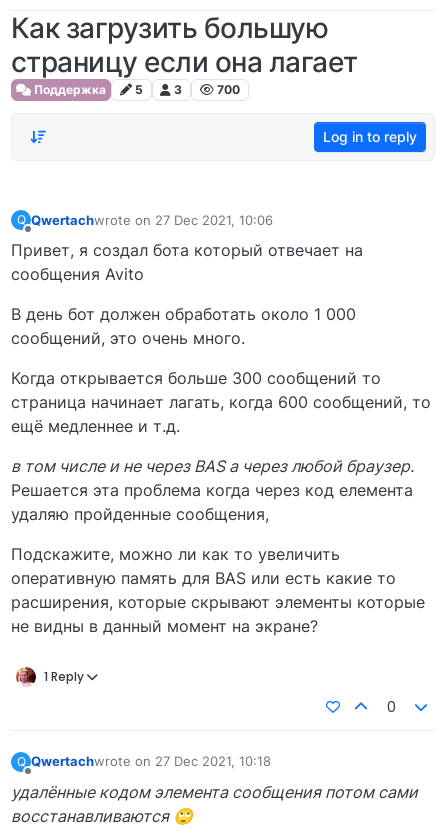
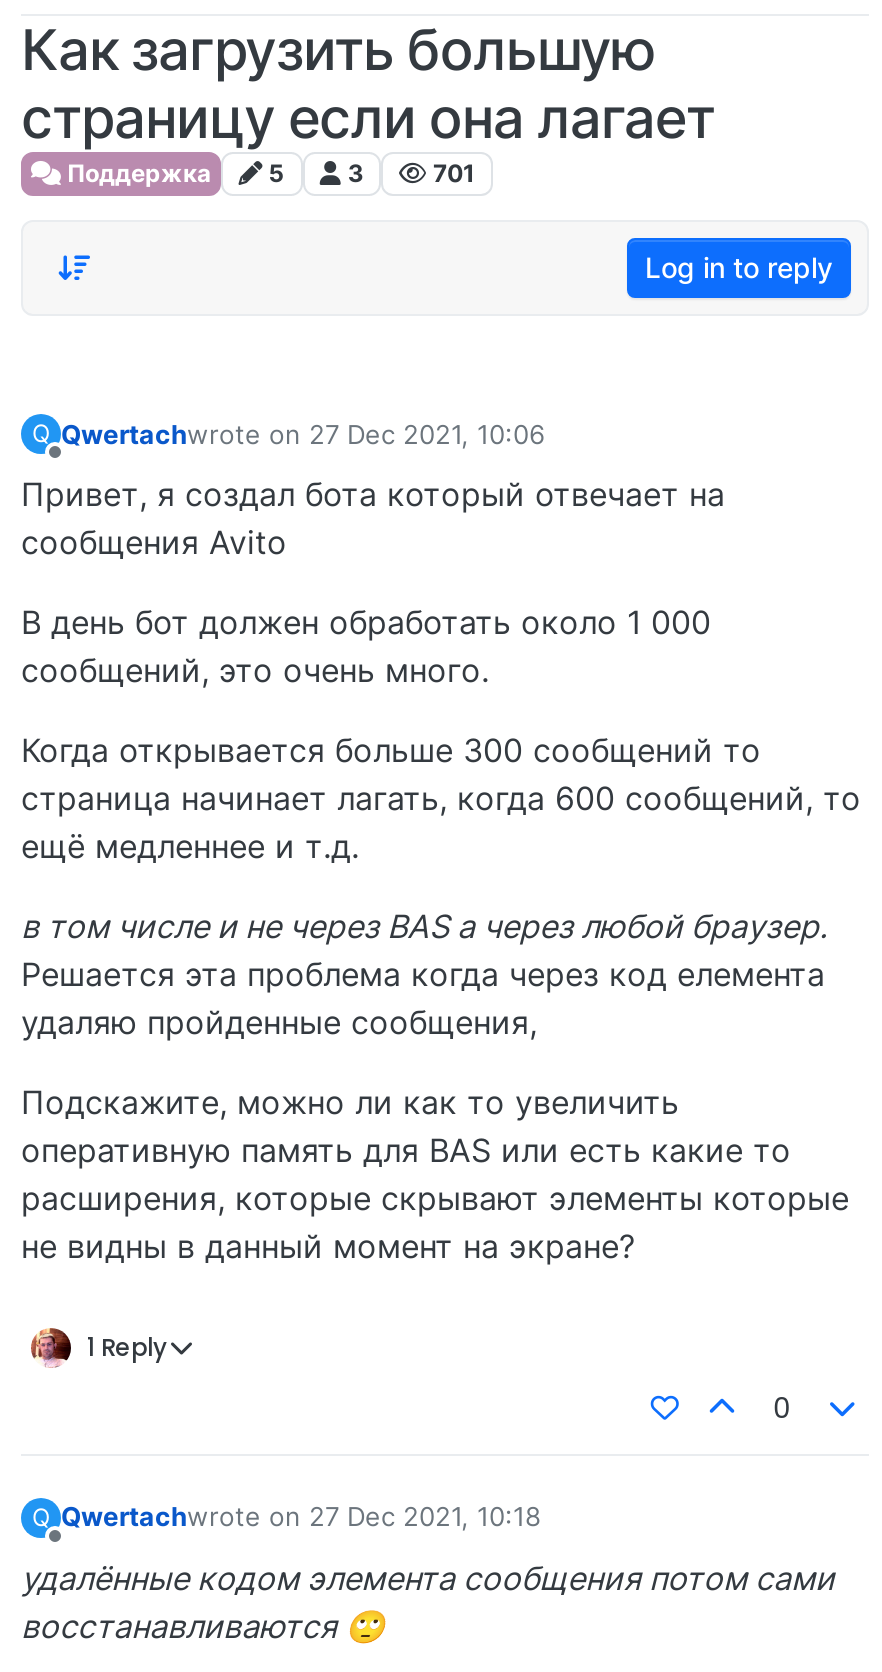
[217,82,240,97] 700 -> [433,158,475,188] 701

